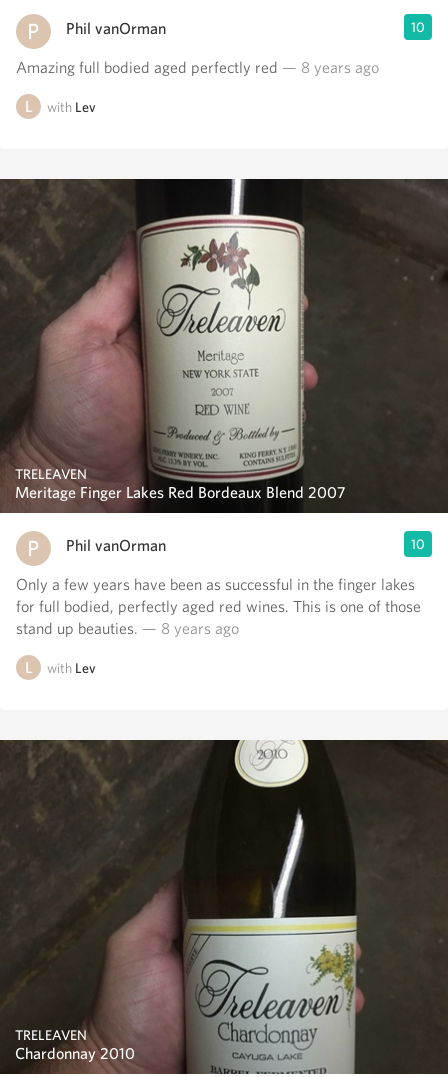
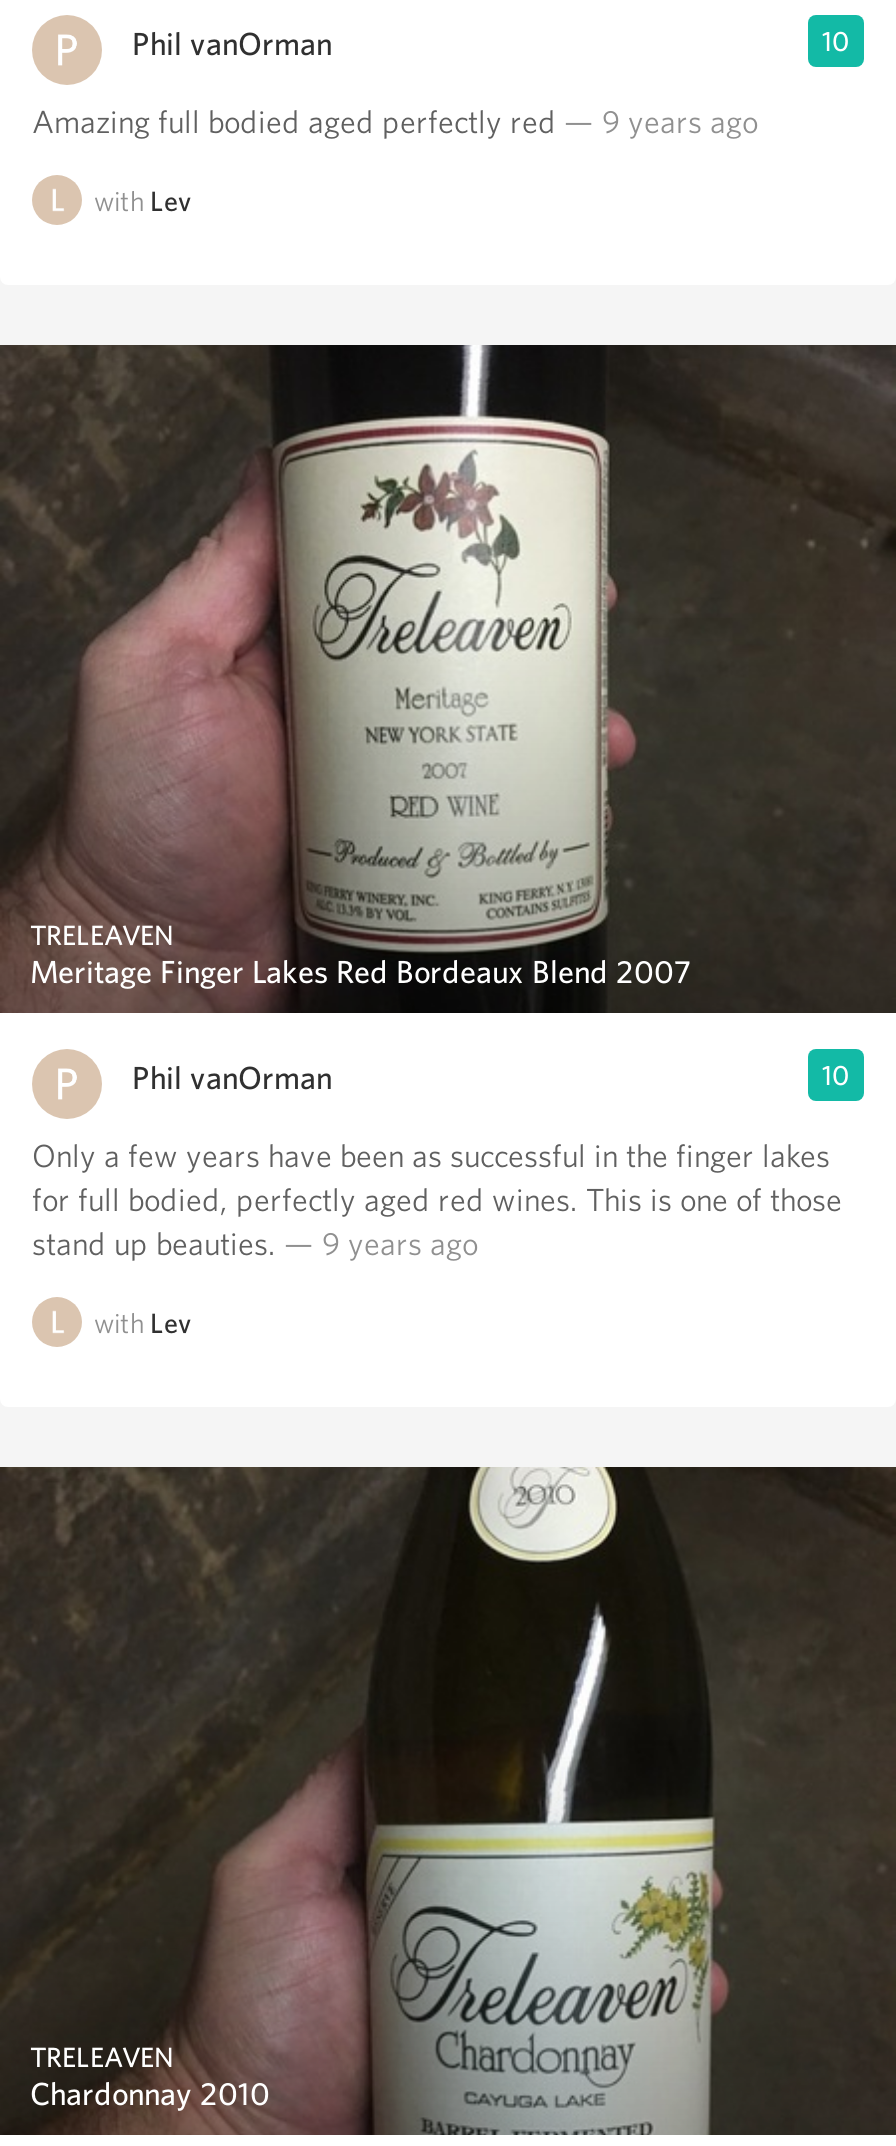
[16,58,379,77] Amazing full bodied aged perfectly red — 8 years ago -> [32,103,758,141] Amazing full bodied aged perfectly red — 9 years ago
[16,619,239,638] stand up beauties. — 8 years ago -> [32,1225,478,1263] stand up beauties. — 9 years ago

